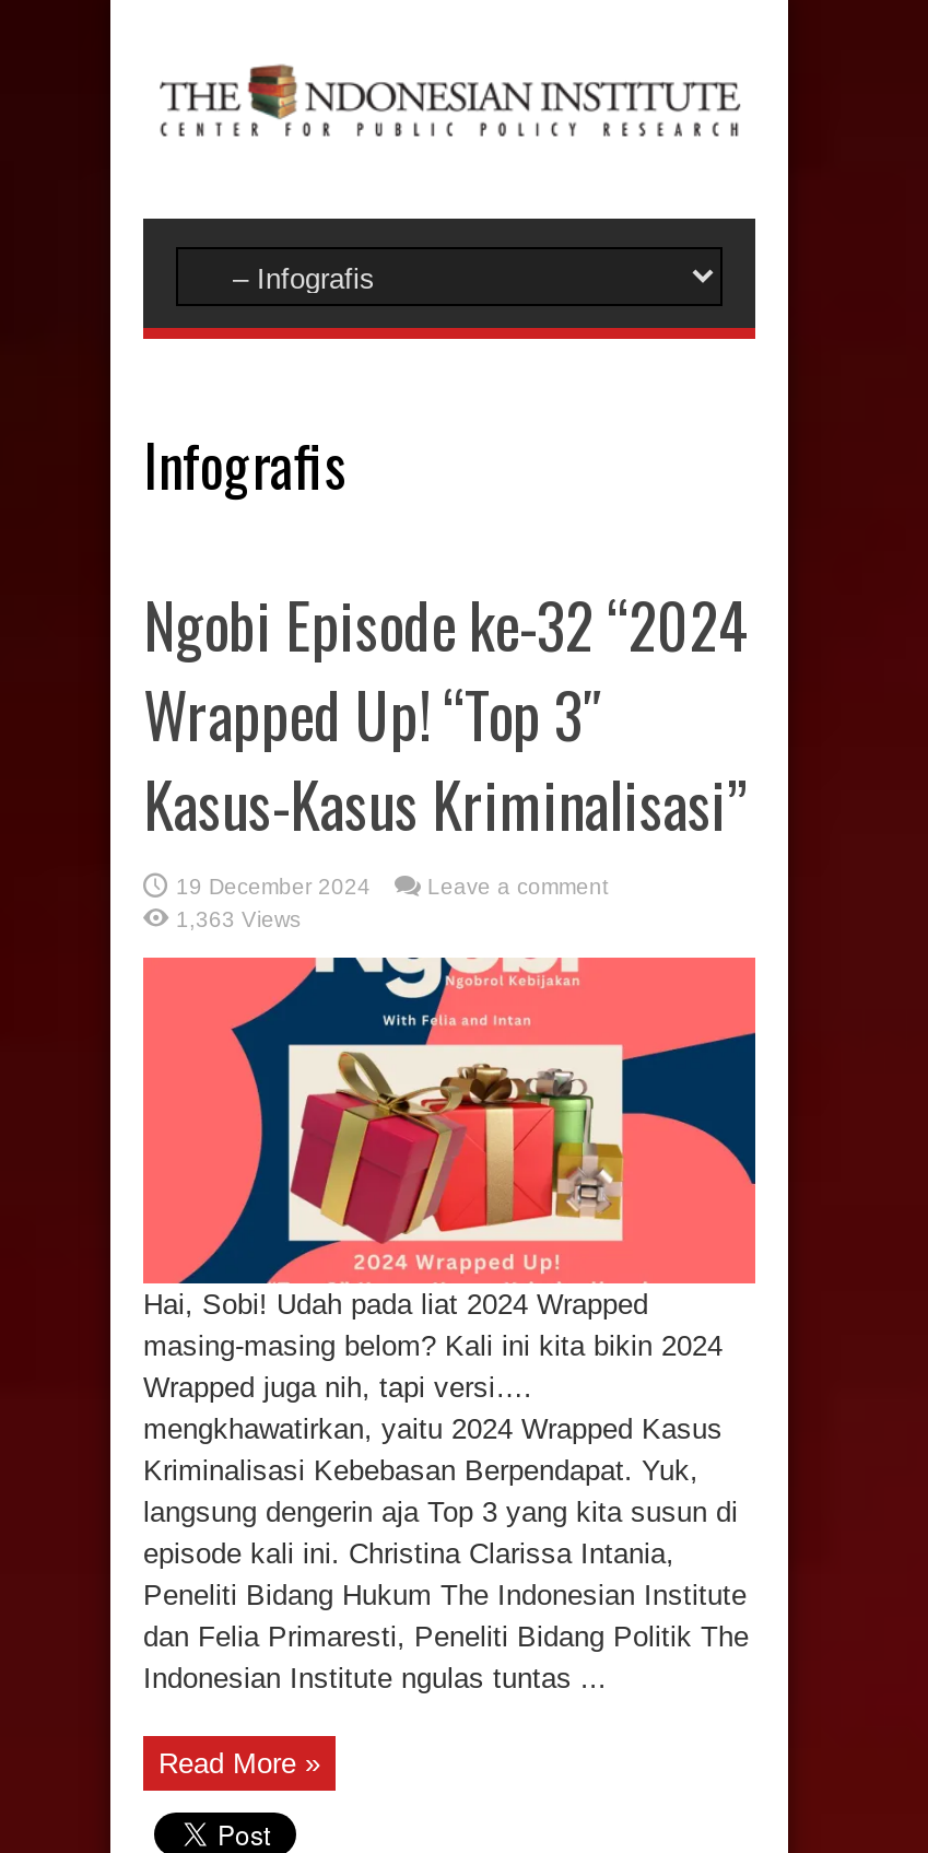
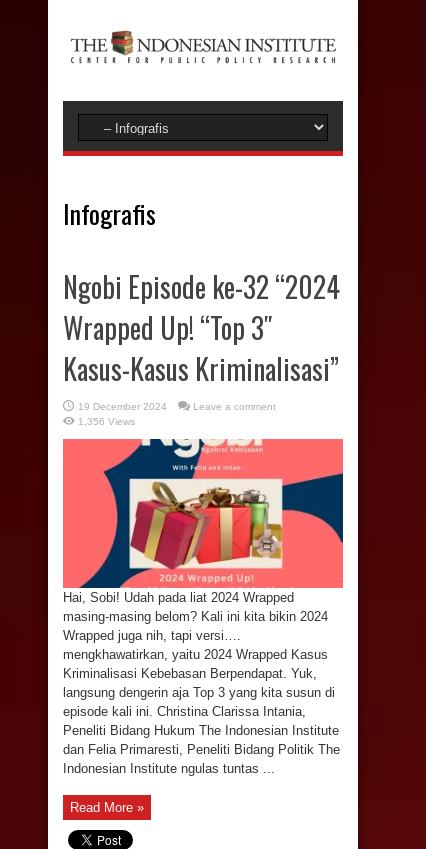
[176,907,301,931] 1,363 Views -> [78,416,135,427] 1,356 Views

